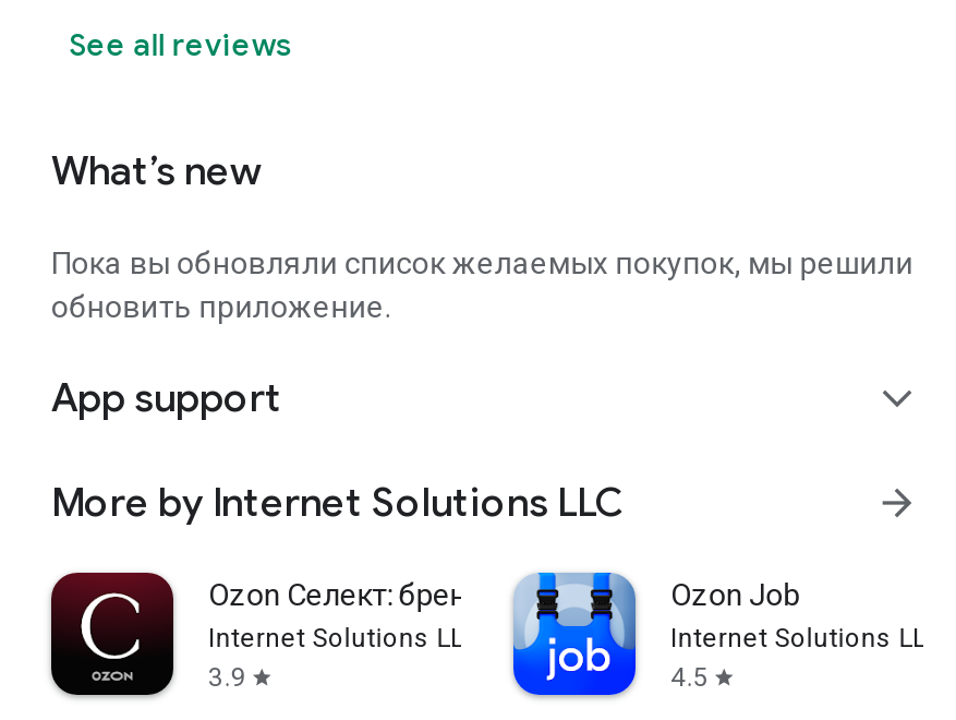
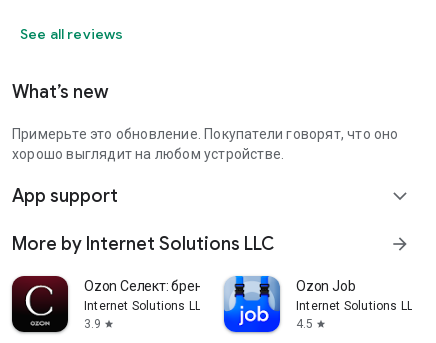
[51,245,913,324] Пока вы обновляли список желаемых покупок, мы решили | обновить приложение. -> [12,126,399,162] Примерьте это обновление. Покупатели говорят, что оно | хорошо выглядит на любом устройстве.

